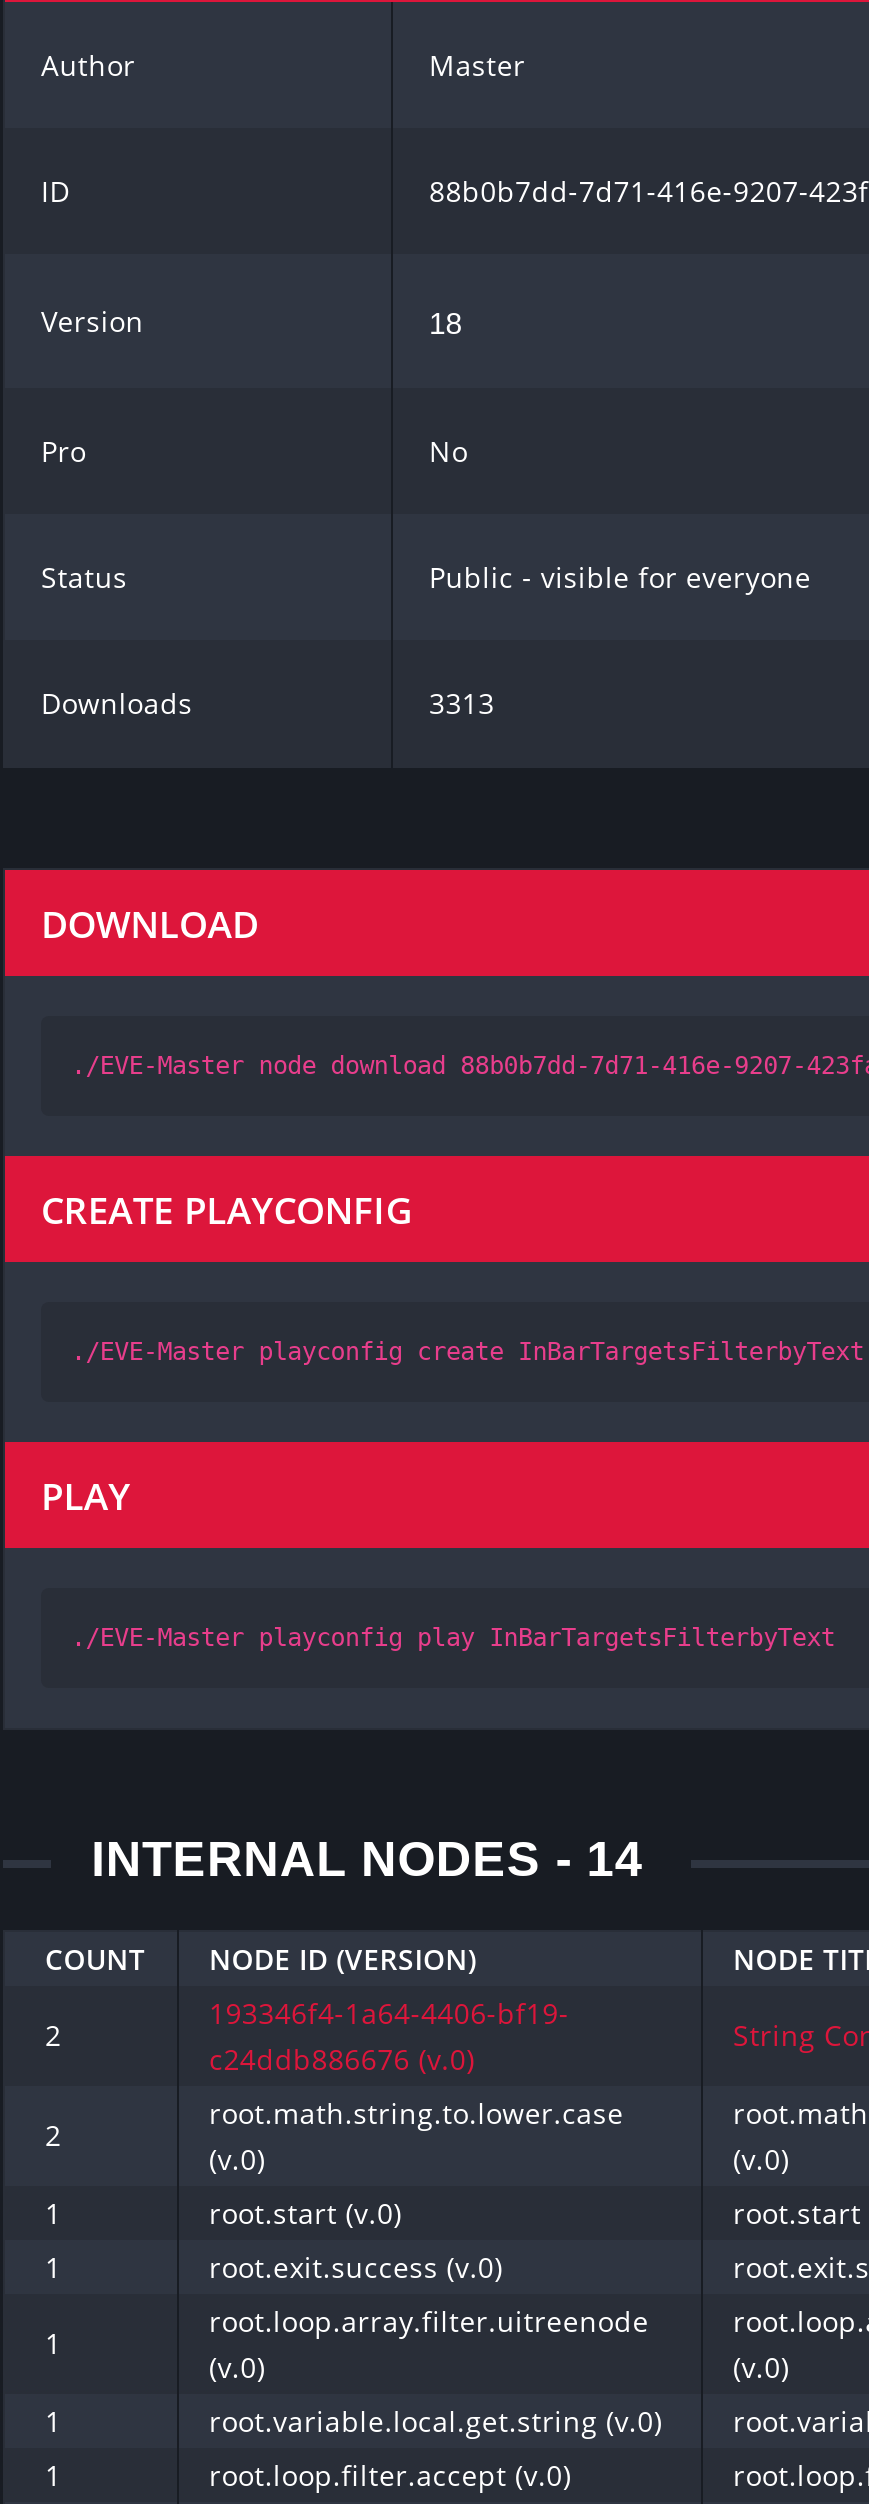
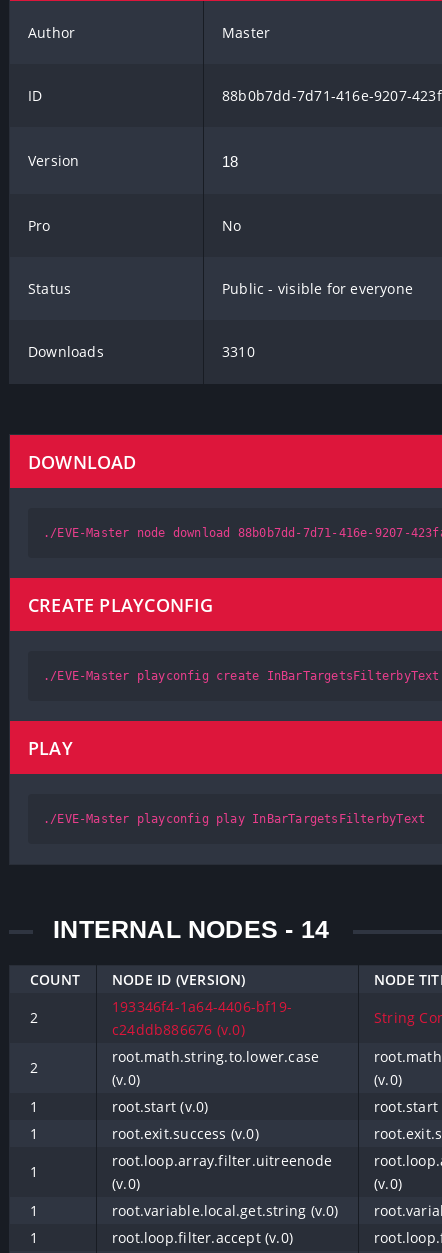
[429,684,495,722] 3313 -> [222,342,255,361] 3310

